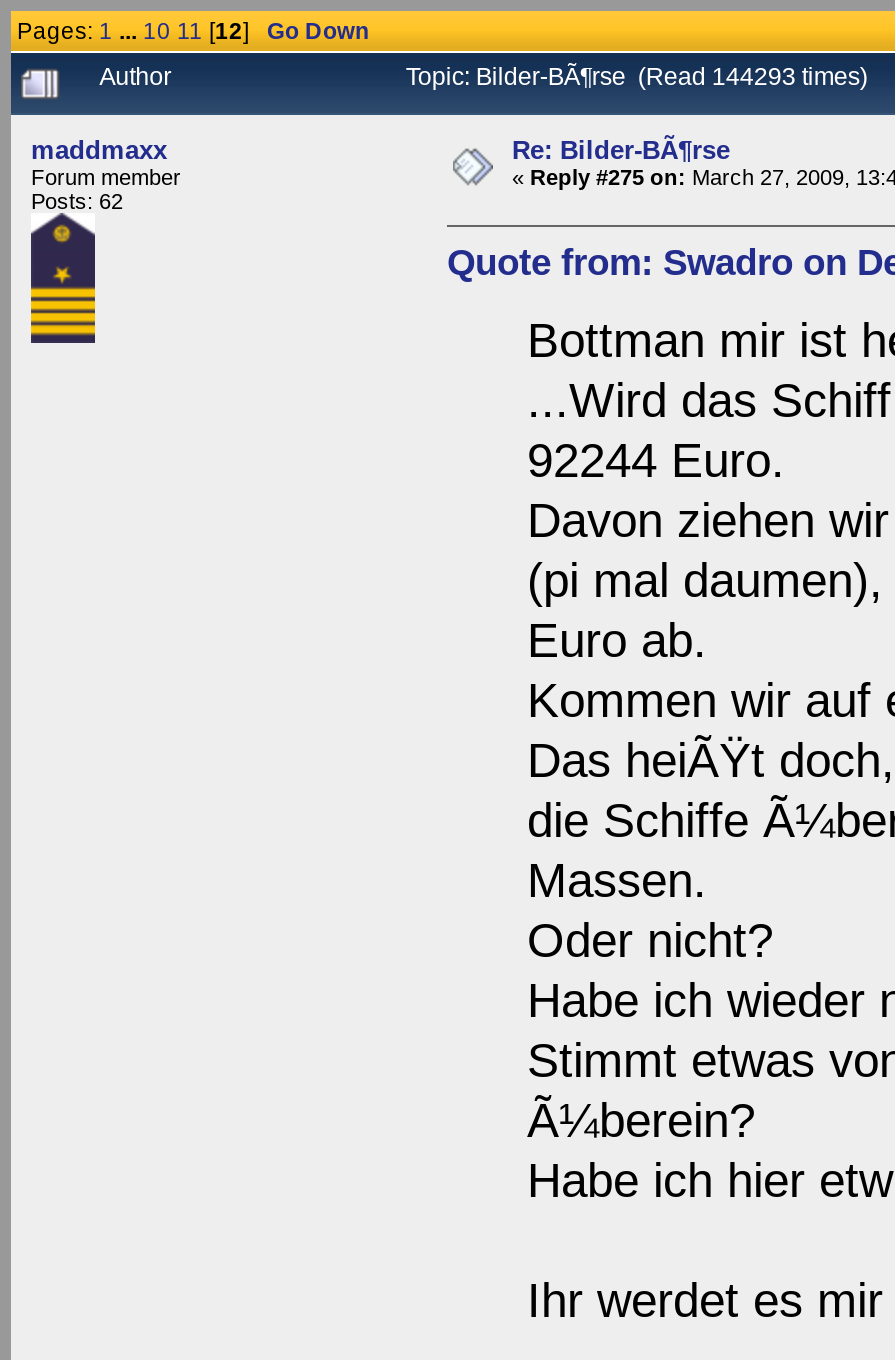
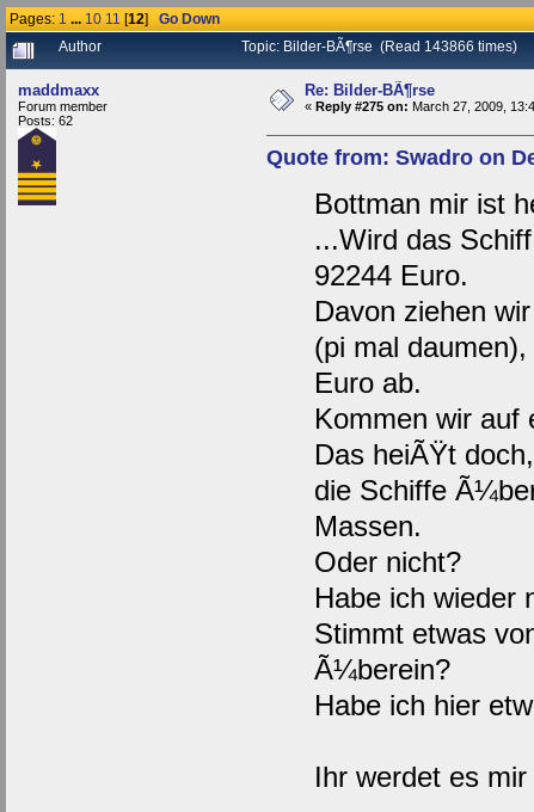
[406,62,868,90] Topic: Bilder-BÃ¶rse (Read 144293 times) -> [242,38,518,55] Topic: Bilder-BÃ¶rse (Read 143866 times)

